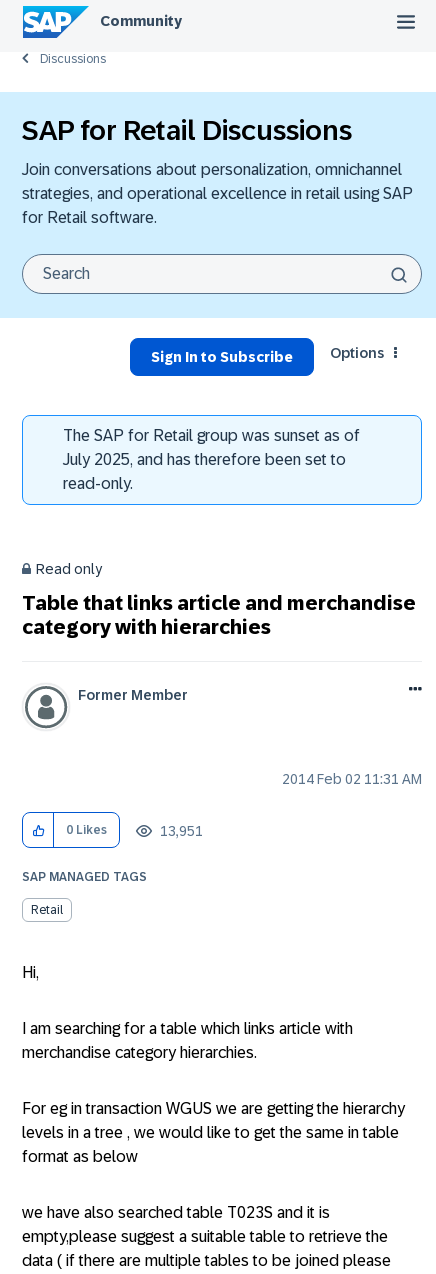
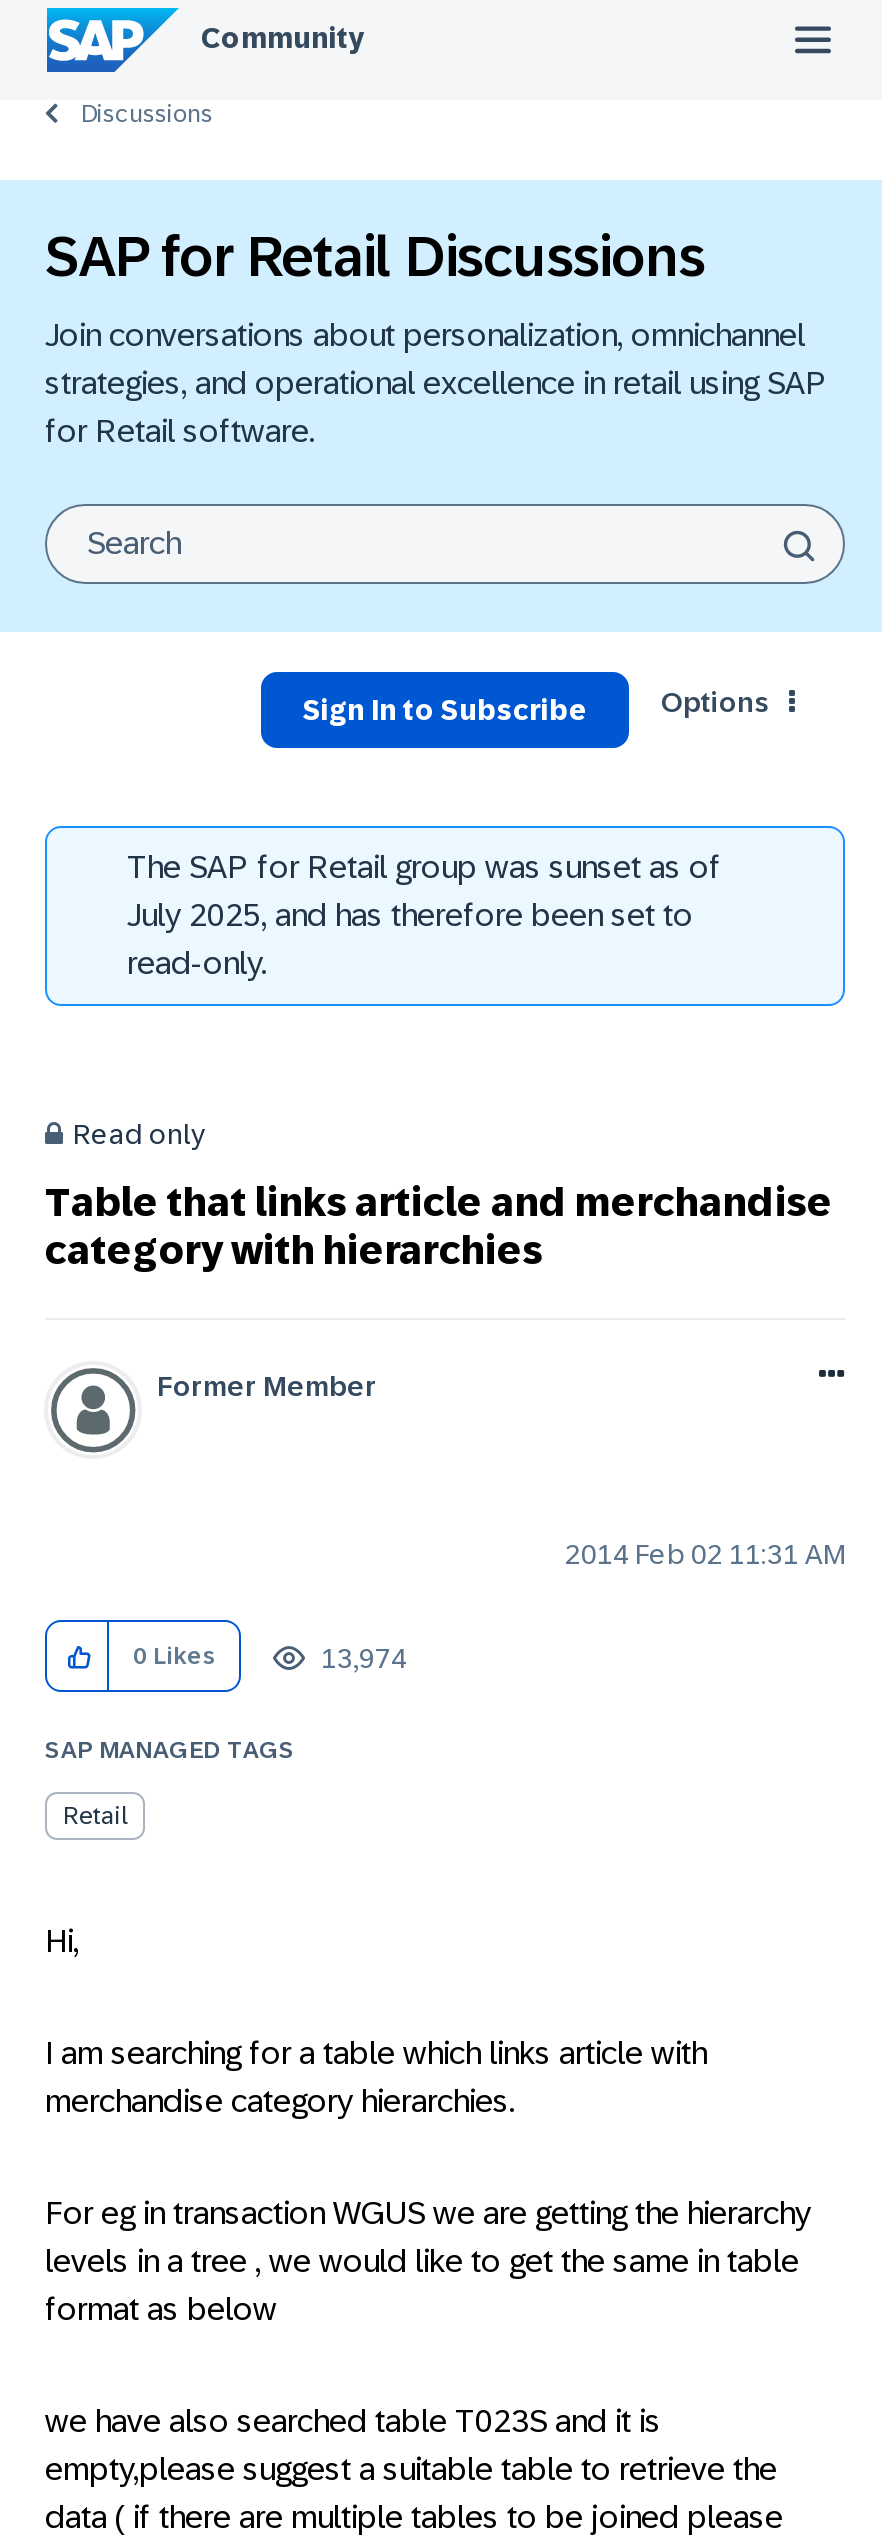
[160,823,203,839] 13,951 -> [321,1642,407,1674] 13,974

